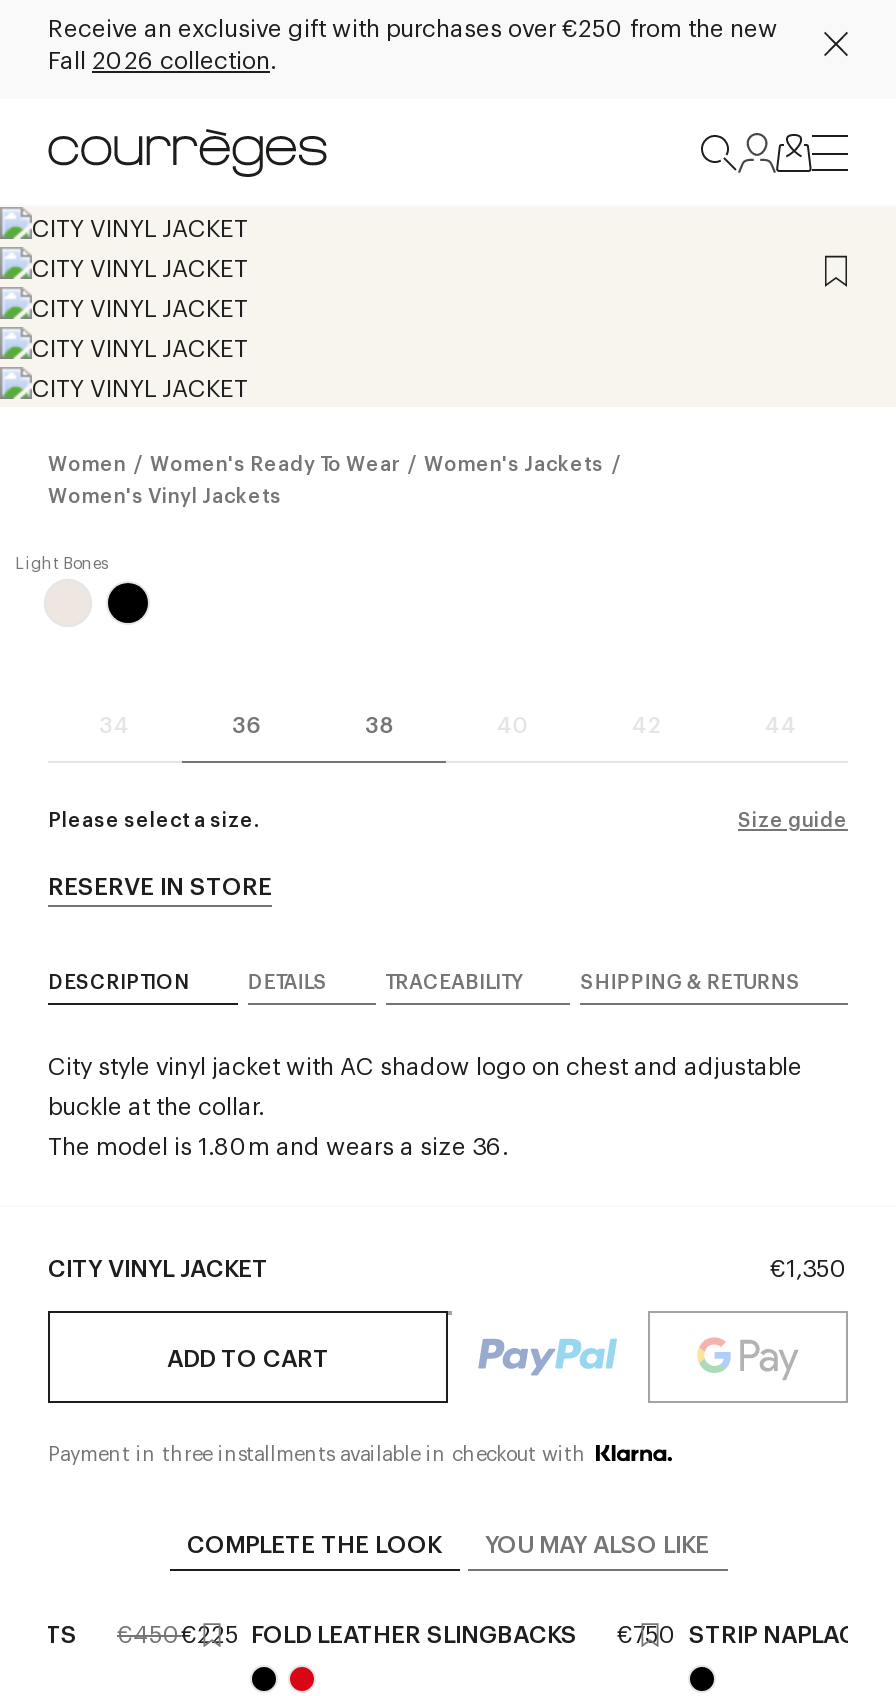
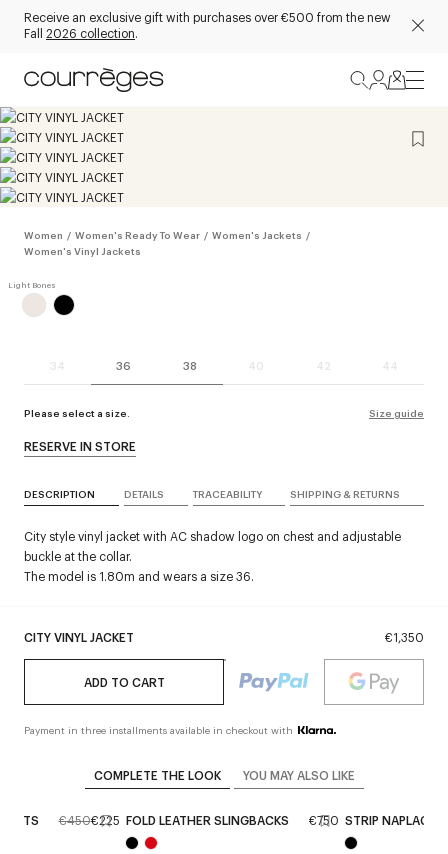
[48,10,778,42] Receive an exclusive gift with purchases over €250 from the new -> [24,8,391,24] Receive an exclusive gift with purchases over €500 from the new

